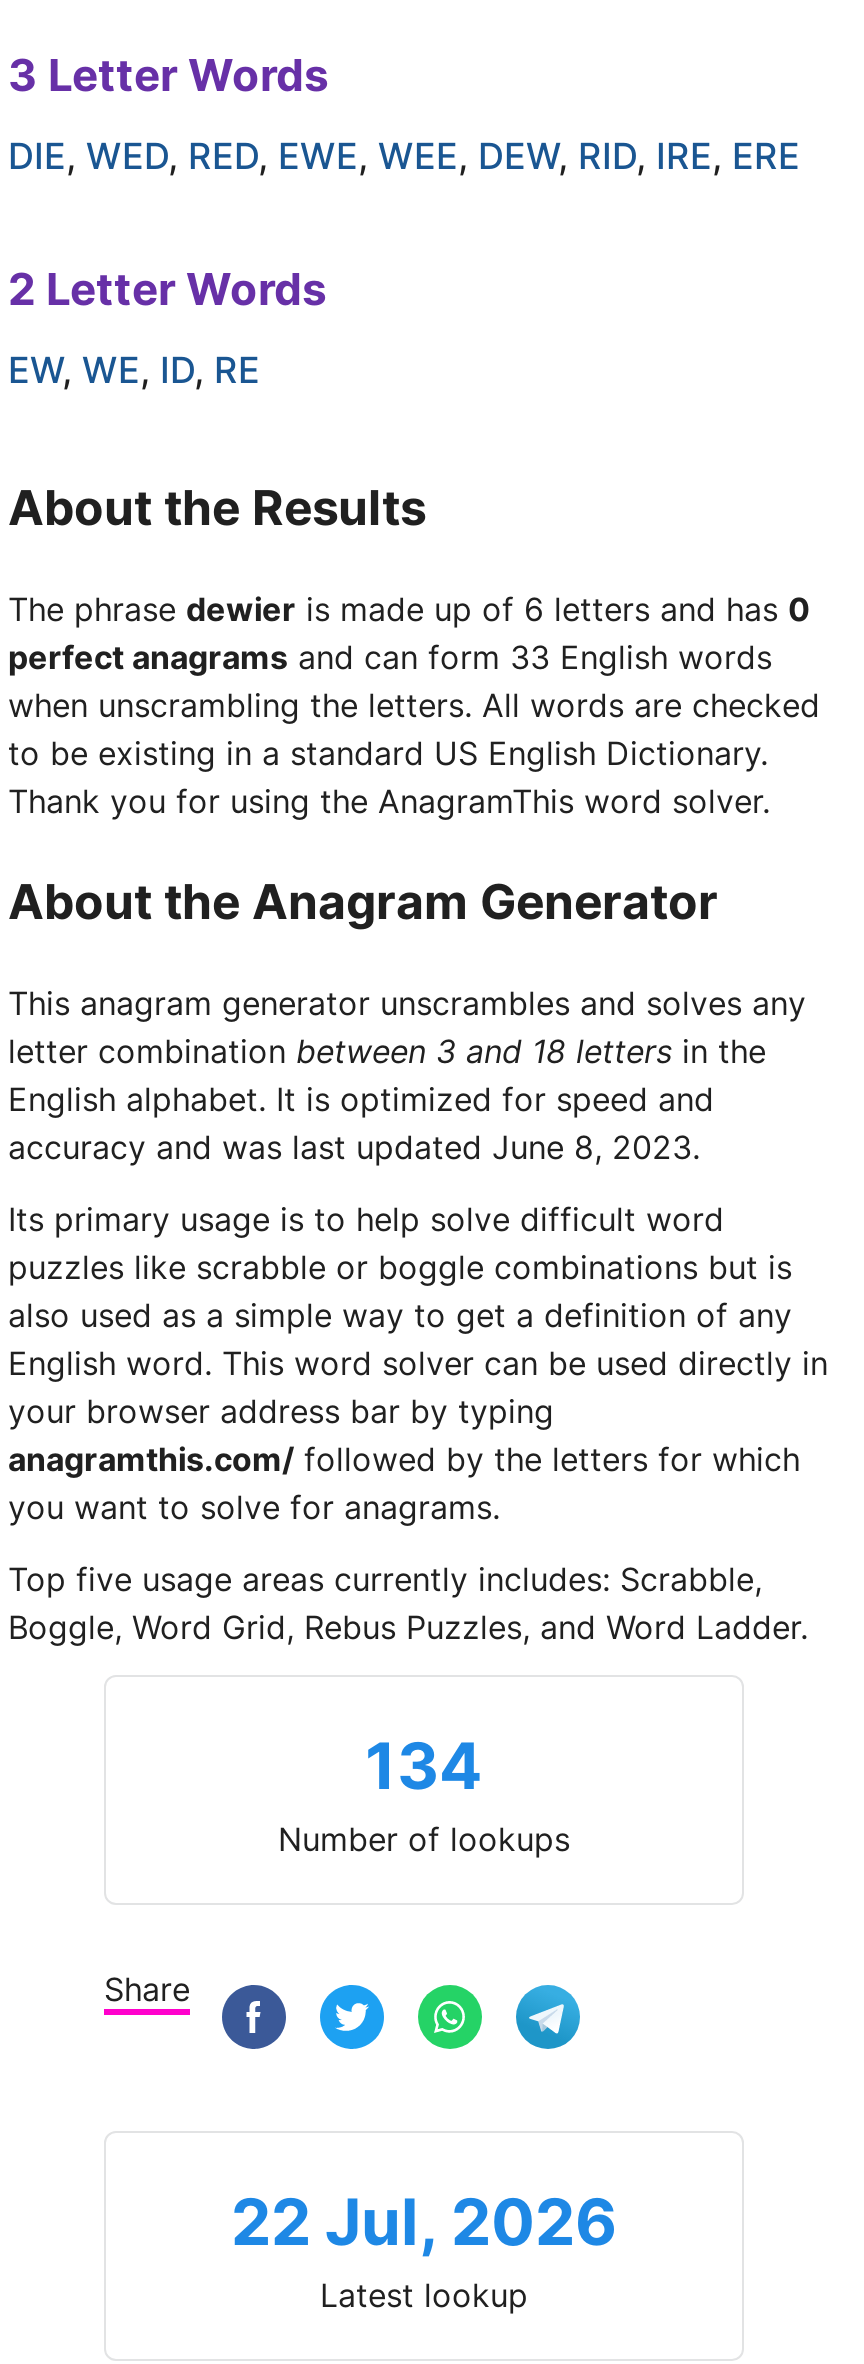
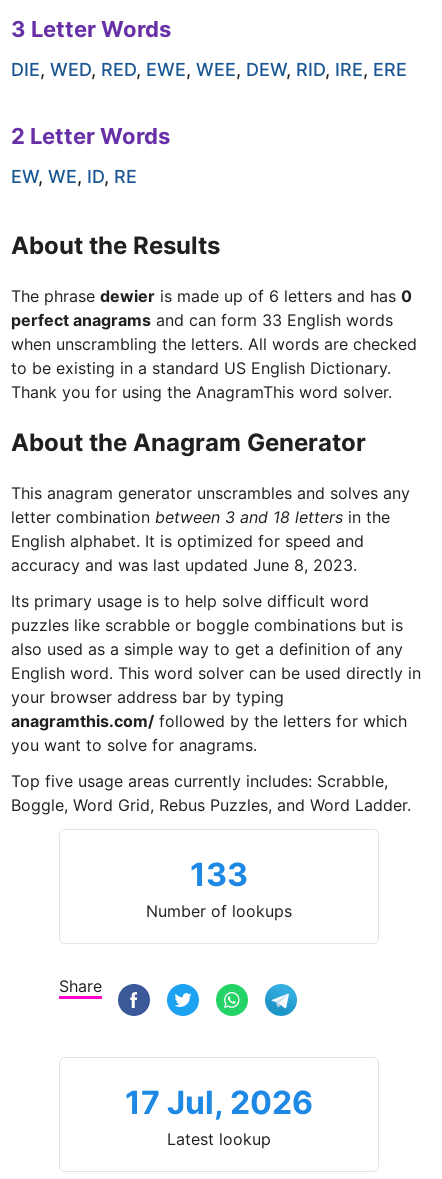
[365,1727,483,1805] 134 -> [190,855,248,894] 133
[231,2183,617,2261] 22 Jul, 2026 -> [125,1083,313,1122] 17 Jul, 2026

